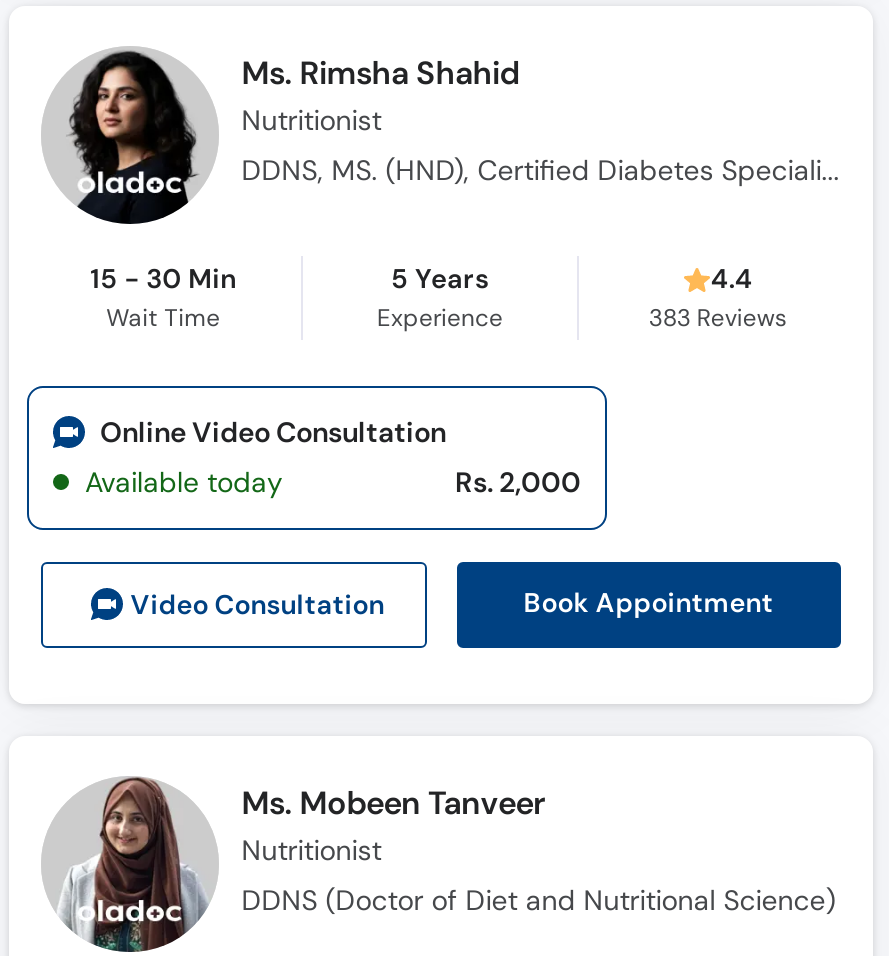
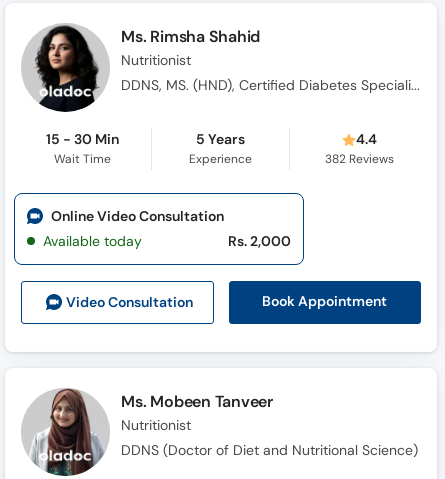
[649,301,787,333] 383 Reviews -> [325,150,394,166] 382 Reviews

